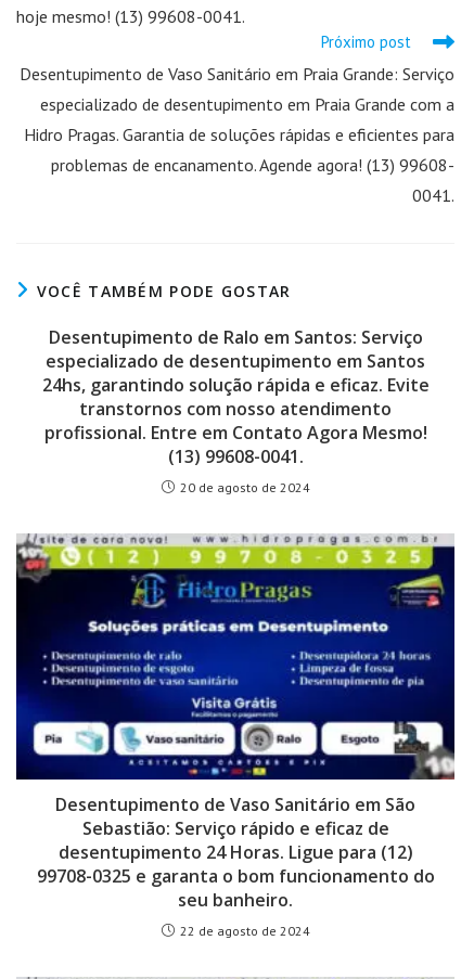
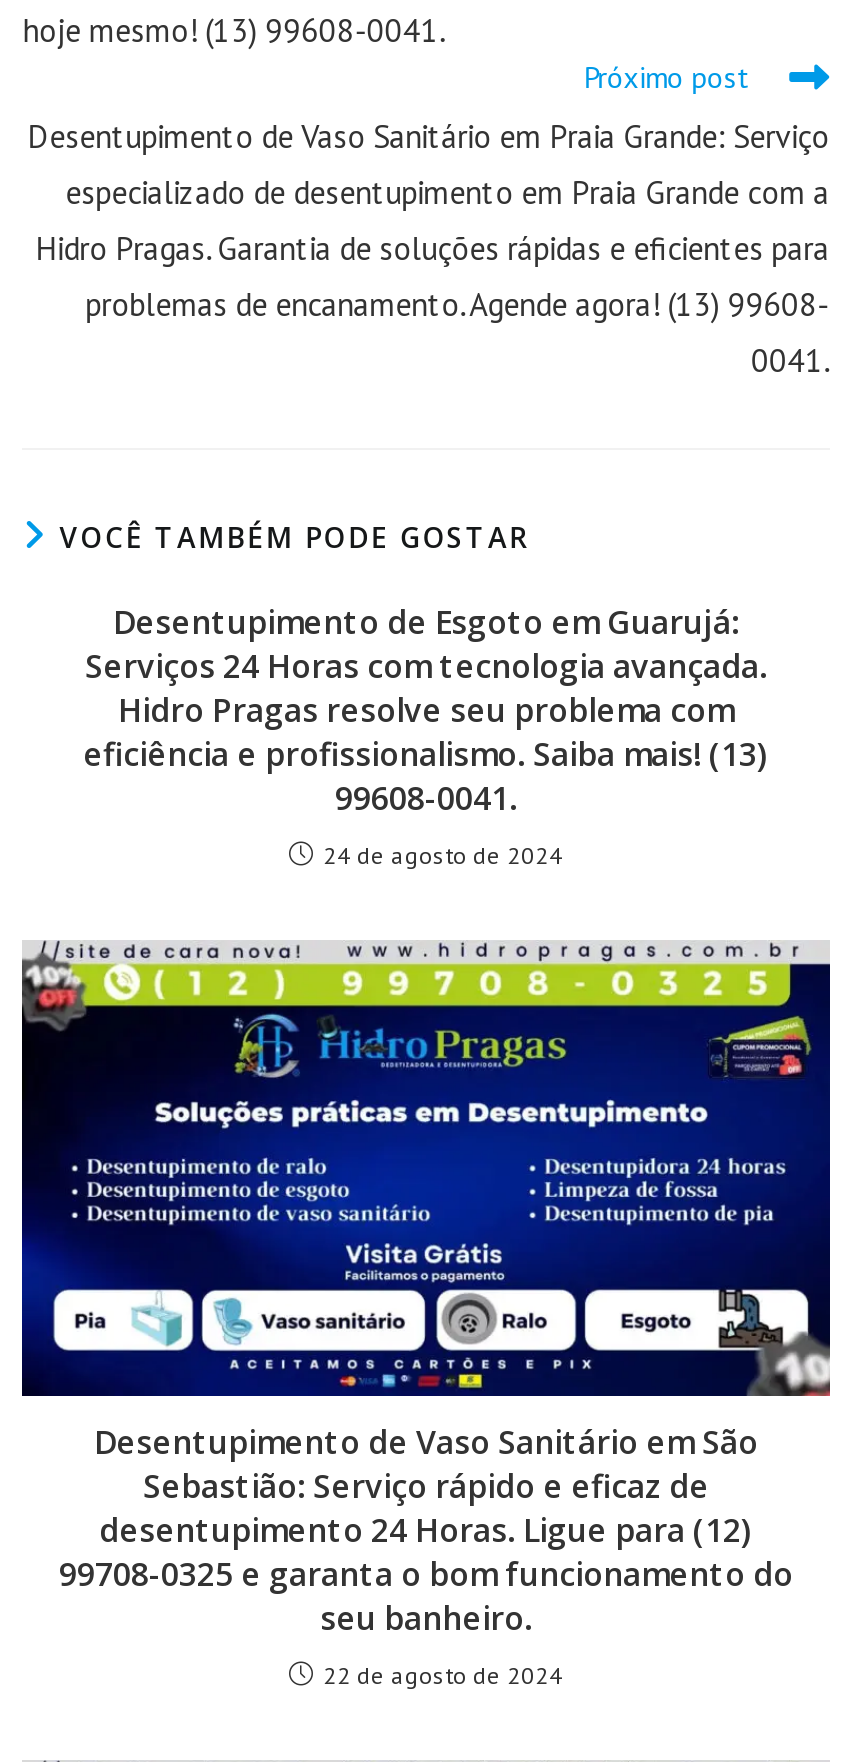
[42,325,429,469] Desentupimento de Ralo em Santos: Serviço | especializado de desentupimento em Santos | 24hs, garantindo solução rápida e eficaz. Evite | transtornos com nosso atendimento | profissional. Entre em Contato Agora Mesmo! | (13) 99608-0041. -> [83,600,769,820] Desentupimento de Esgoto em Guarujá: | Serviços 24 Horas com tecnologia avançada. | Hidro Pragas resolve seu problema com | eficiência e profissionalismo. Saiba mais! (13) | 99608-0041.
[180,479,310,496] 20 de agosto de 2024 -> [323,840,563,870] 24 de agosto de 2024

